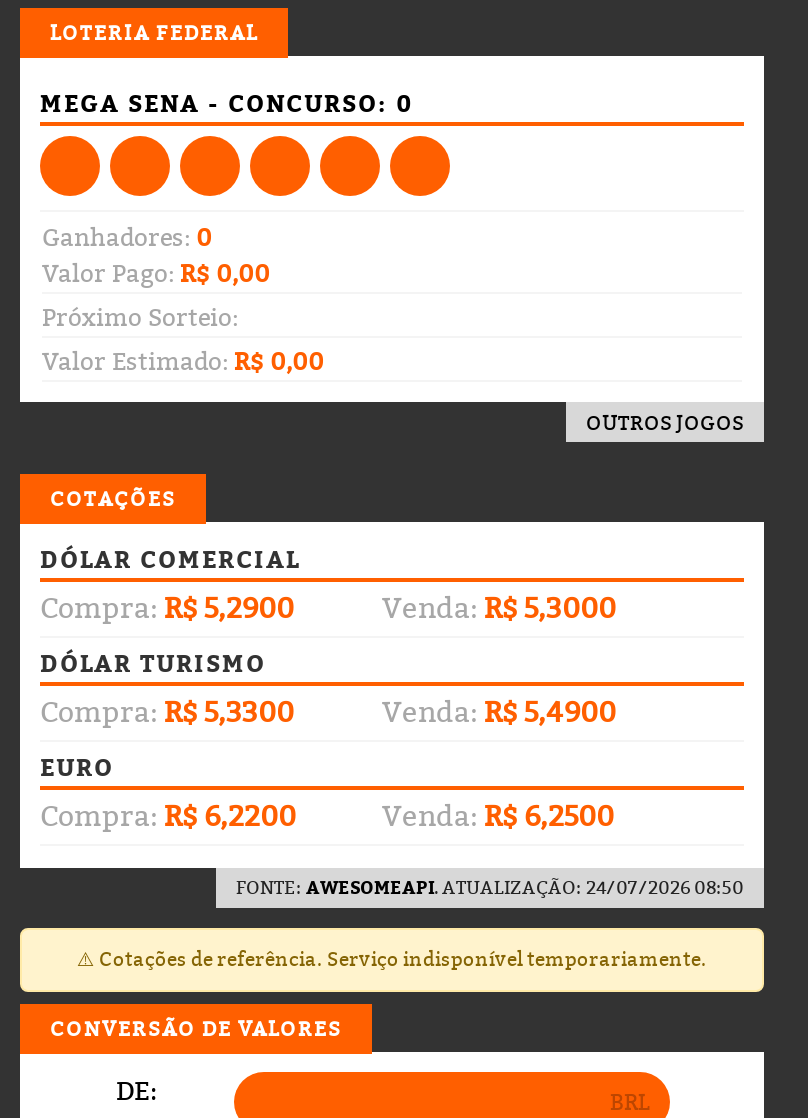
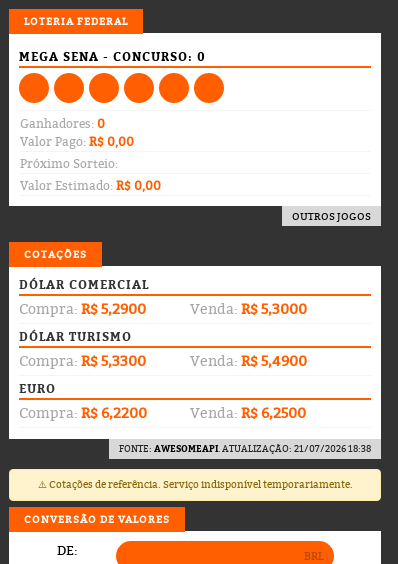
[236,875,744,901] FONTE: AWESOMEAPI. ATUALIZAÇÃO: 24/07/2026 08:50 -> [119,442,371,455] FONTE: AWESOMEAPI. ATUALIZAÇÃO: 21/07/2026 18:38

